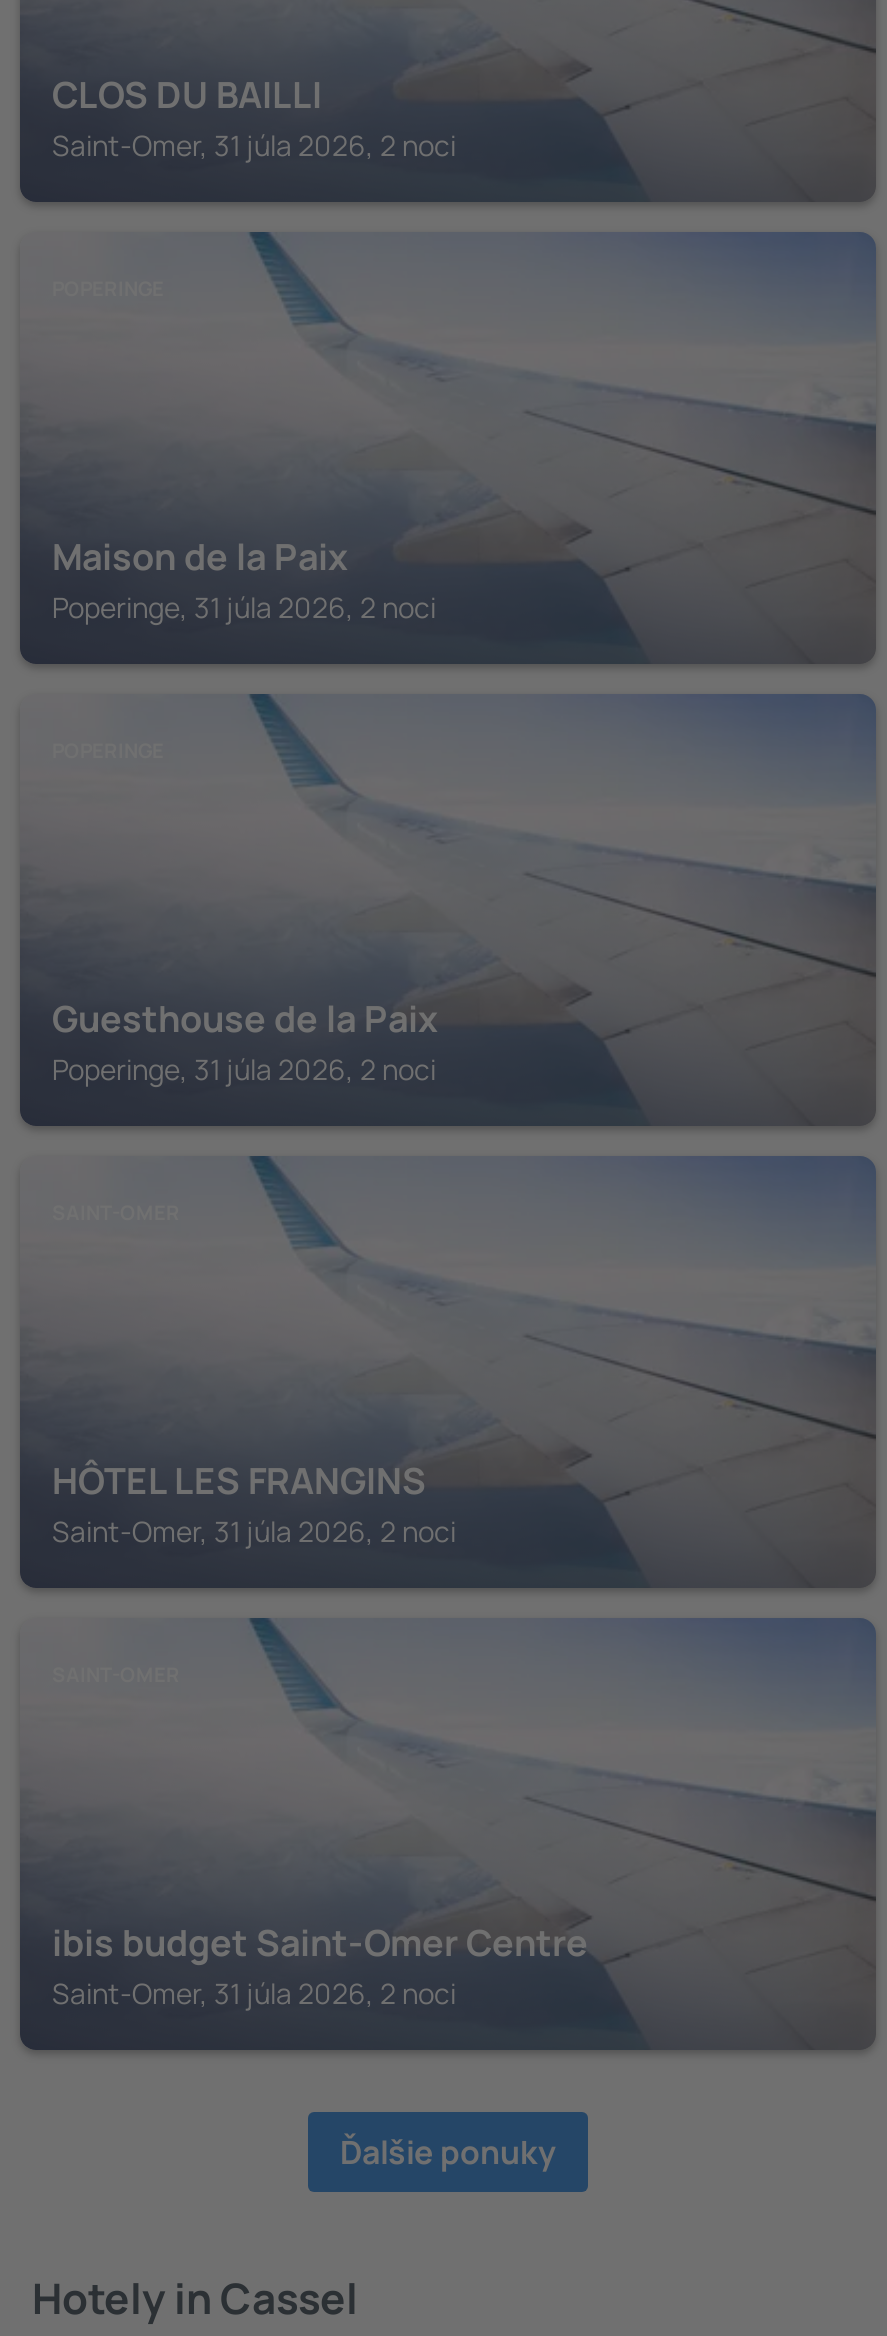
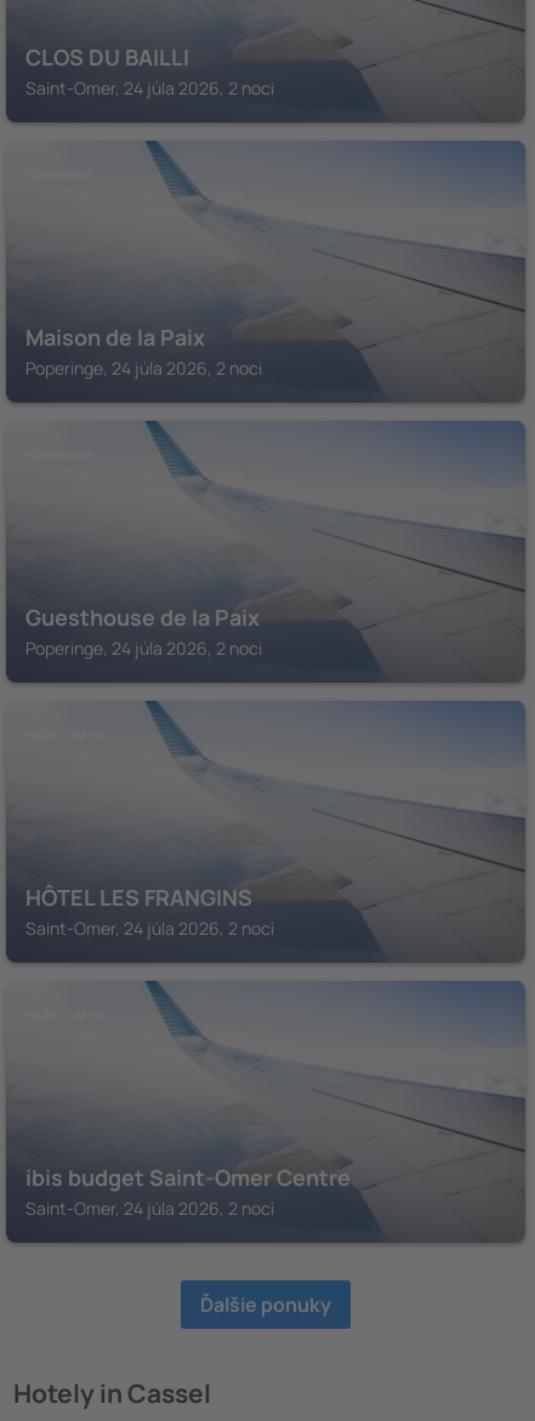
[52,126,456,164] Saint-Omer, 31 júla 2026, 2 noci -> [25,76,274,99] Saint-Omer, 24 júla 2026, 2 noci
[52,588,436,626] Poperinge, 31 júla 2026, 2 noci -> [25,356,262,379] Poperinge, 24 júla 2026, 2 noci
[52,1050,436,1088] Poperinge, 31 júla 2026, 2 noci -> [25,637,262,660] Poperinge, 24 júla 2026, 2 noci
[52,1512,456,1550] Saint-Omer, 31 júla 2026, 2 noci -> [25,917,274,940] Saint-Omer, 24 júla 2026, 2 noci
[52,1974,456,2012] Saint-Omer, 31 júla 2026, 2 noci -> [25,1197,274,1220] Saint-Omer, 24 júla 2026, 2 noci

